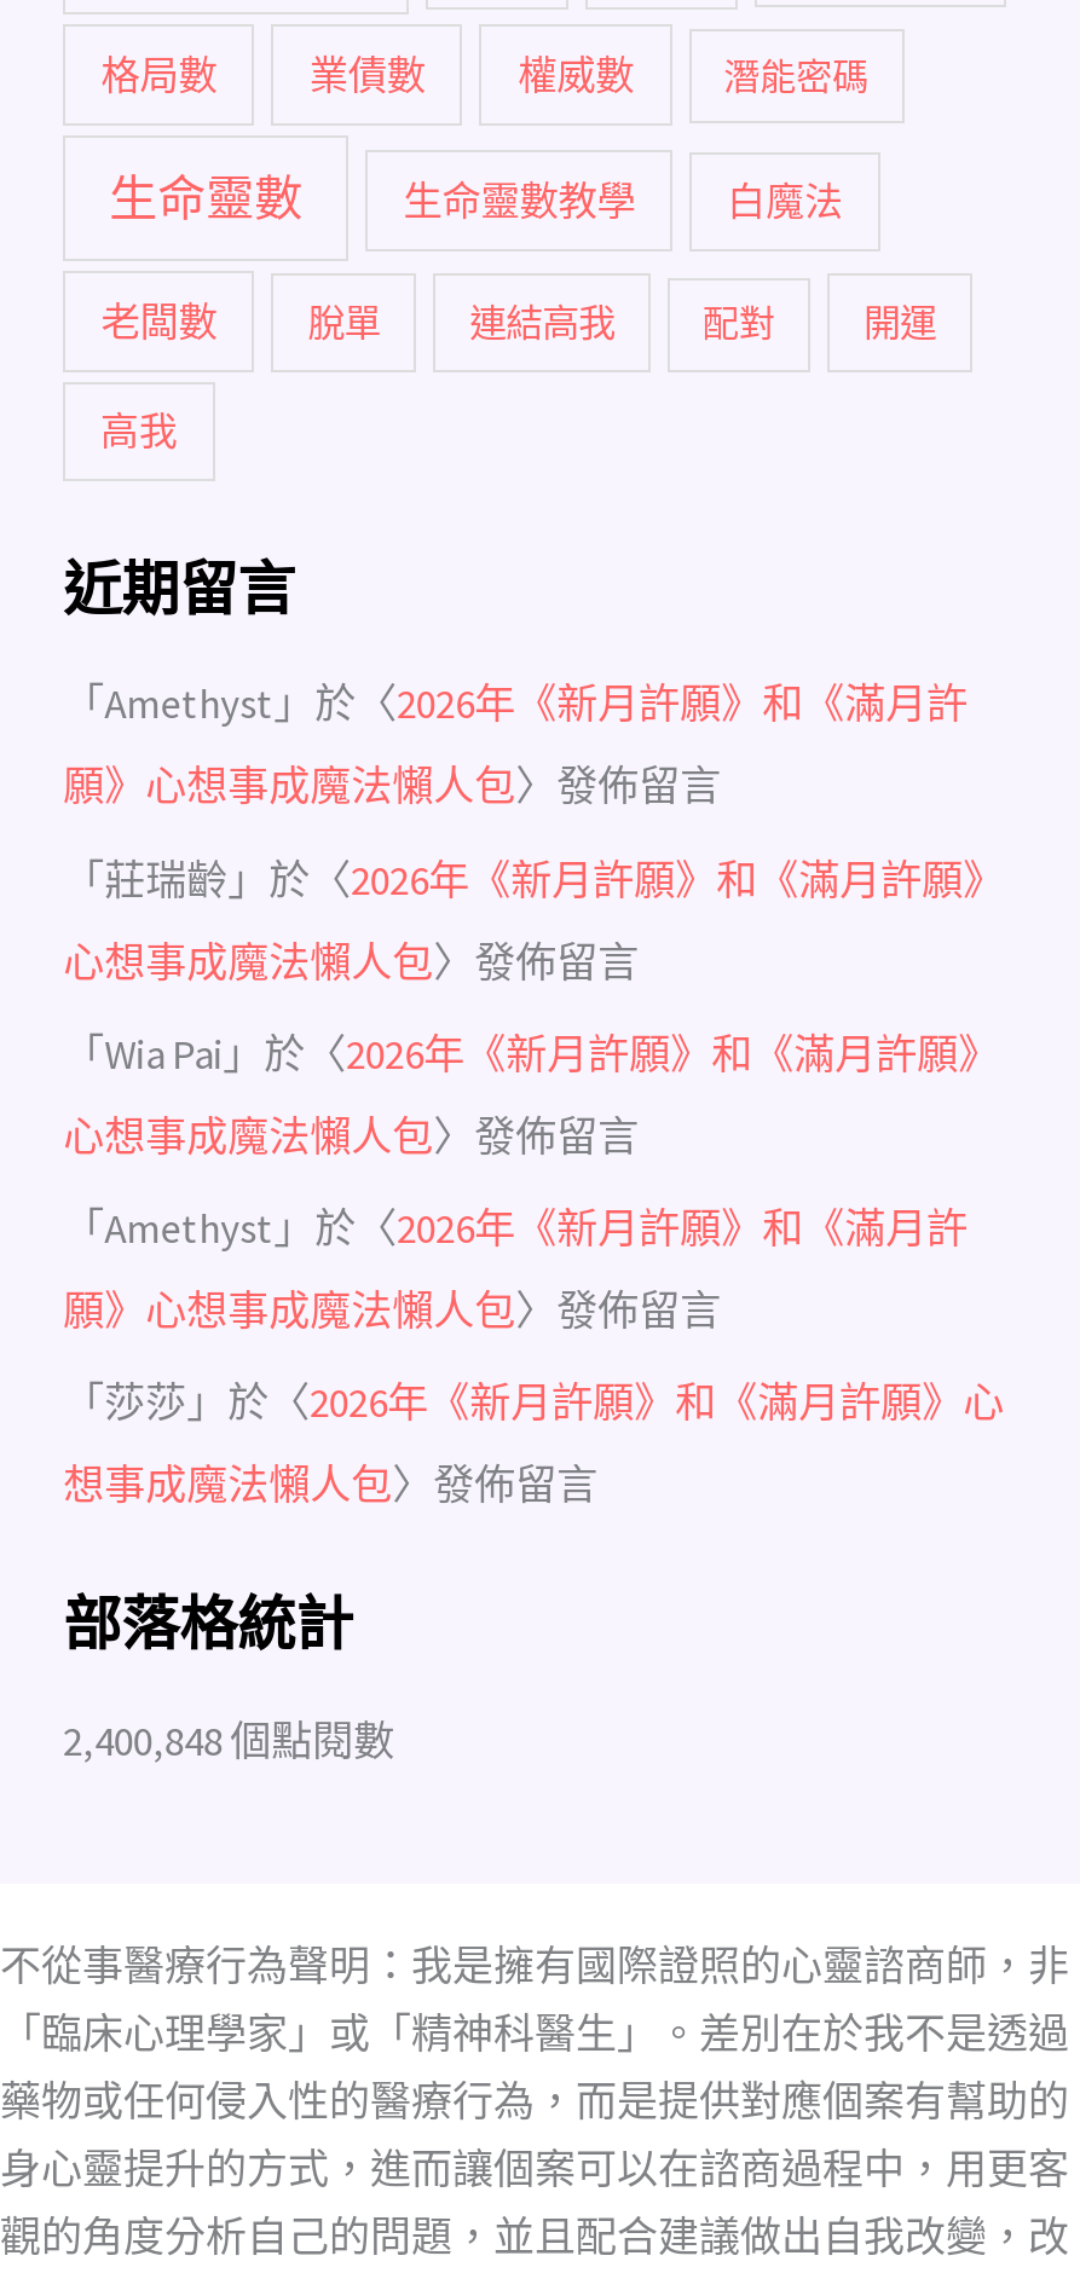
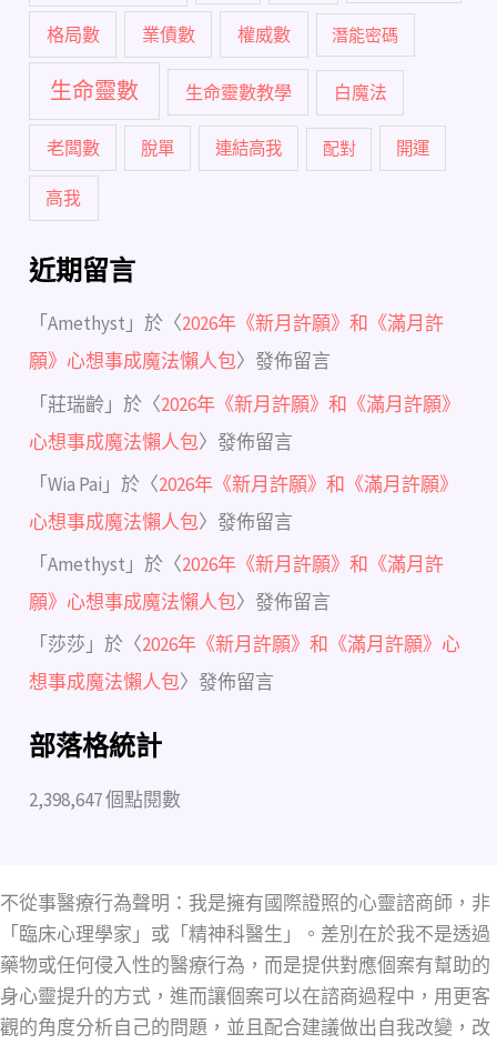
[63,1714,395,1767] 2,400,848 個點閱數 -> [29,787,181,812] 2,398,647 個點閱數

